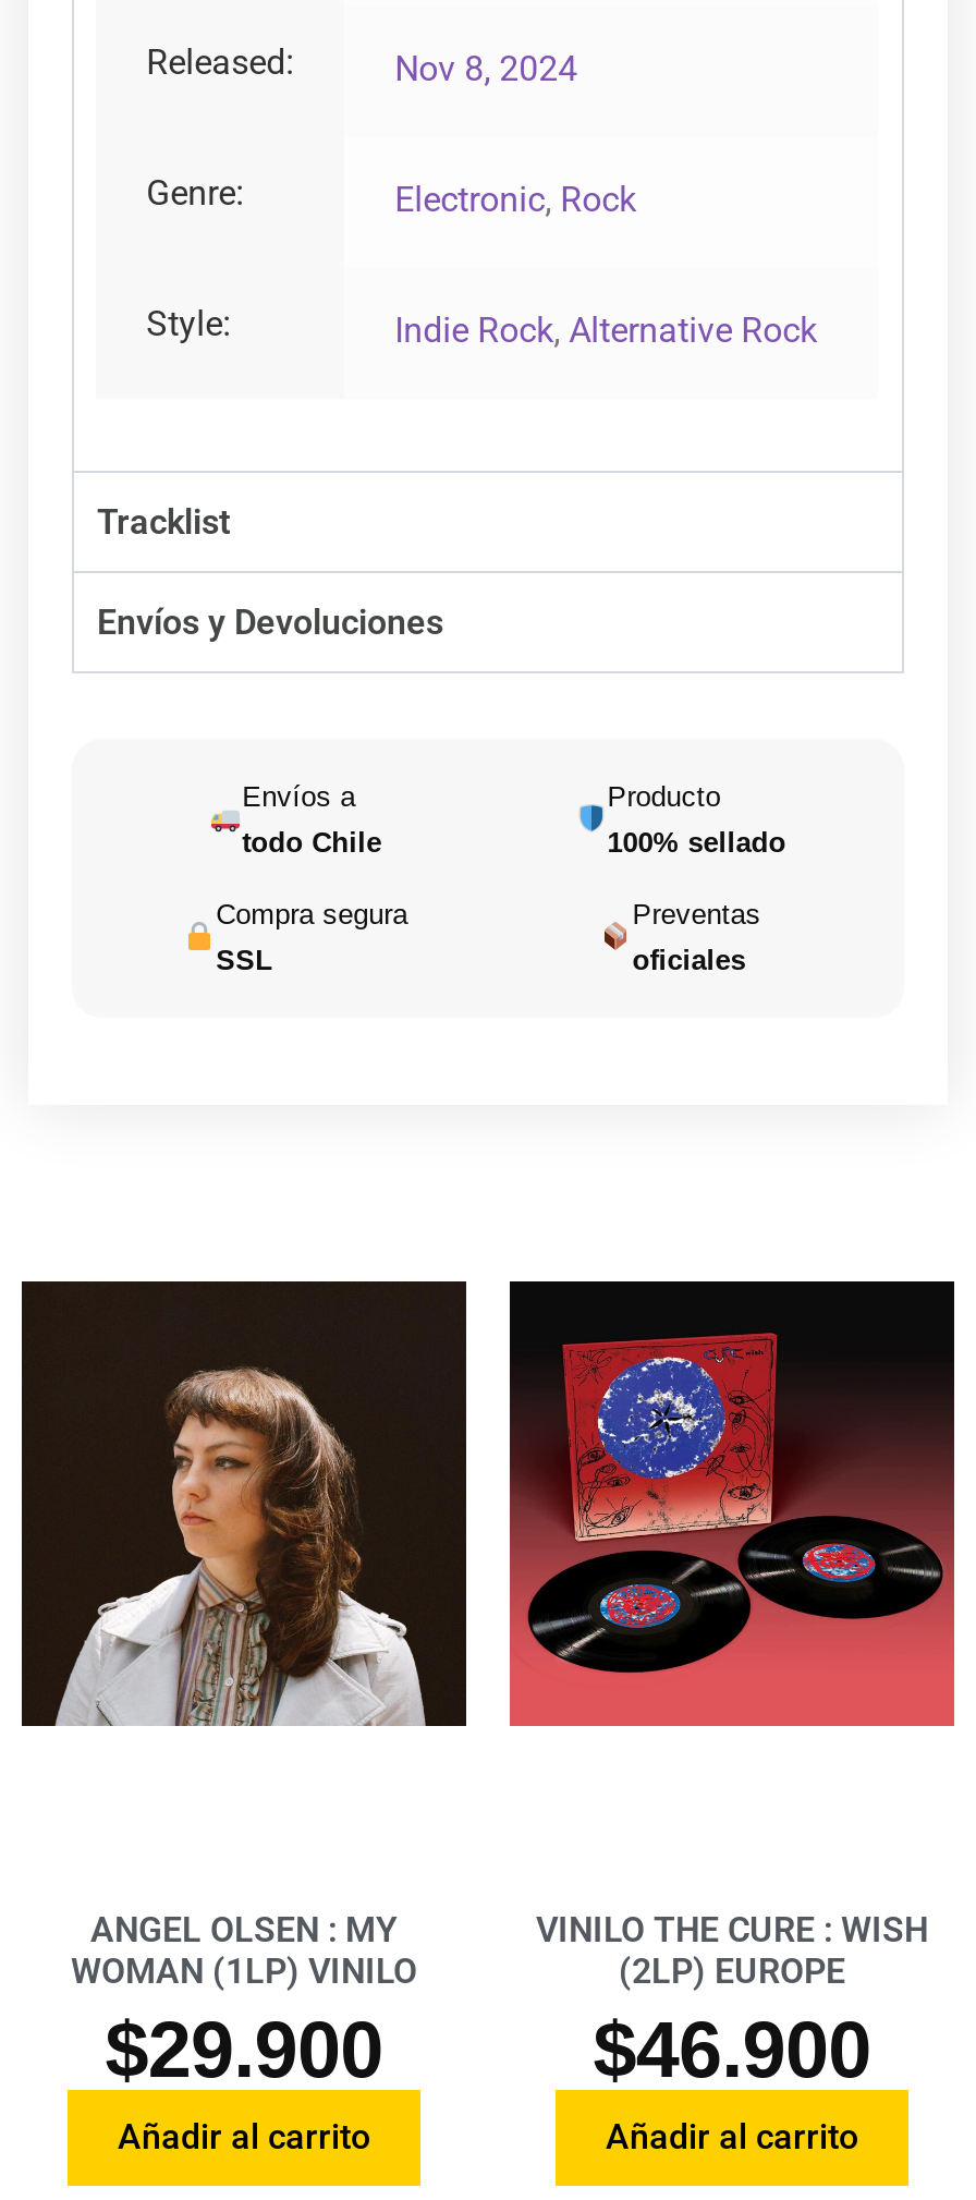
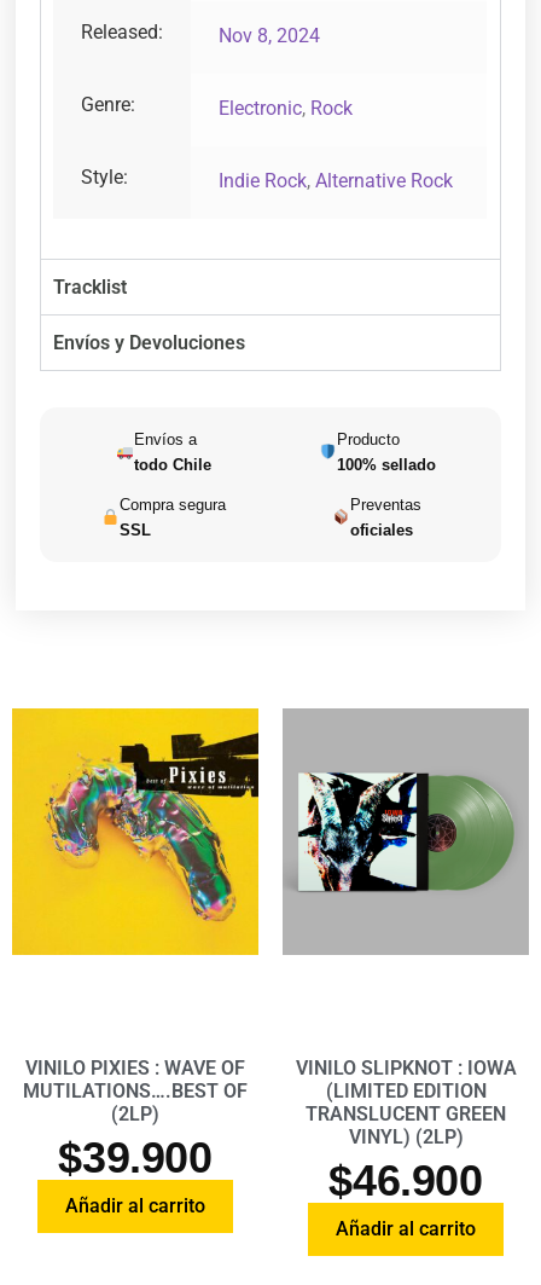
[20,1279,468,1728] [image] -> [11,707,260,956] [image]
[508,1281,956,1726] [image] -> [283,710,529,955] [image]
[71,1909,417,2093] ANGEL OLSEN : MY | WOMAN (1LP) VINILO | $29.900 -> [23,1056,248,1182] VINILO PIXIES : WAVE OF | MUTILATIONS….BEST OF | (2LP) | $39.900
[536,1909,928,1992] VINILO THE CURE : WISH | (2LP) EUROPE -> [295,1056,516,1148] VINILO SLIPKNOT : IOWA | (LIMITED EDITION | TRANSLUCENT GREEN | VINYL) (2LP)

